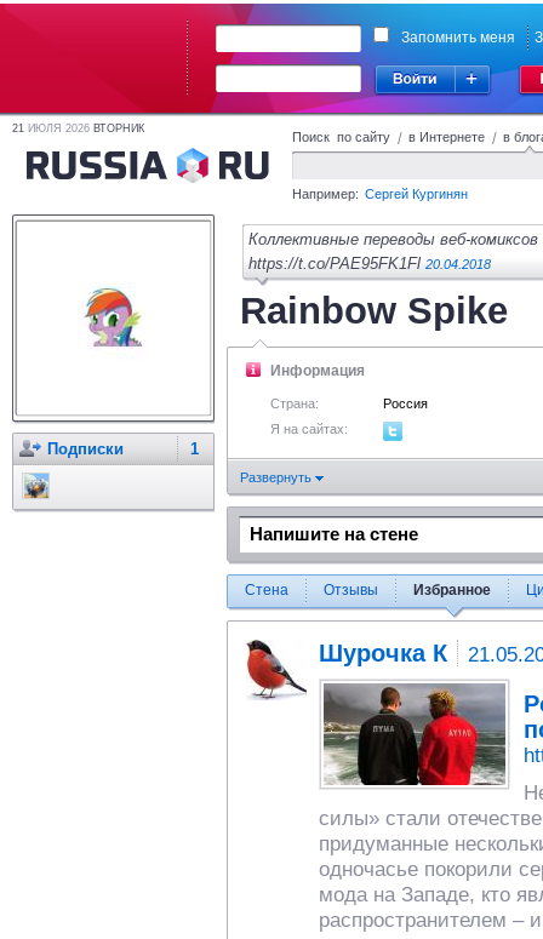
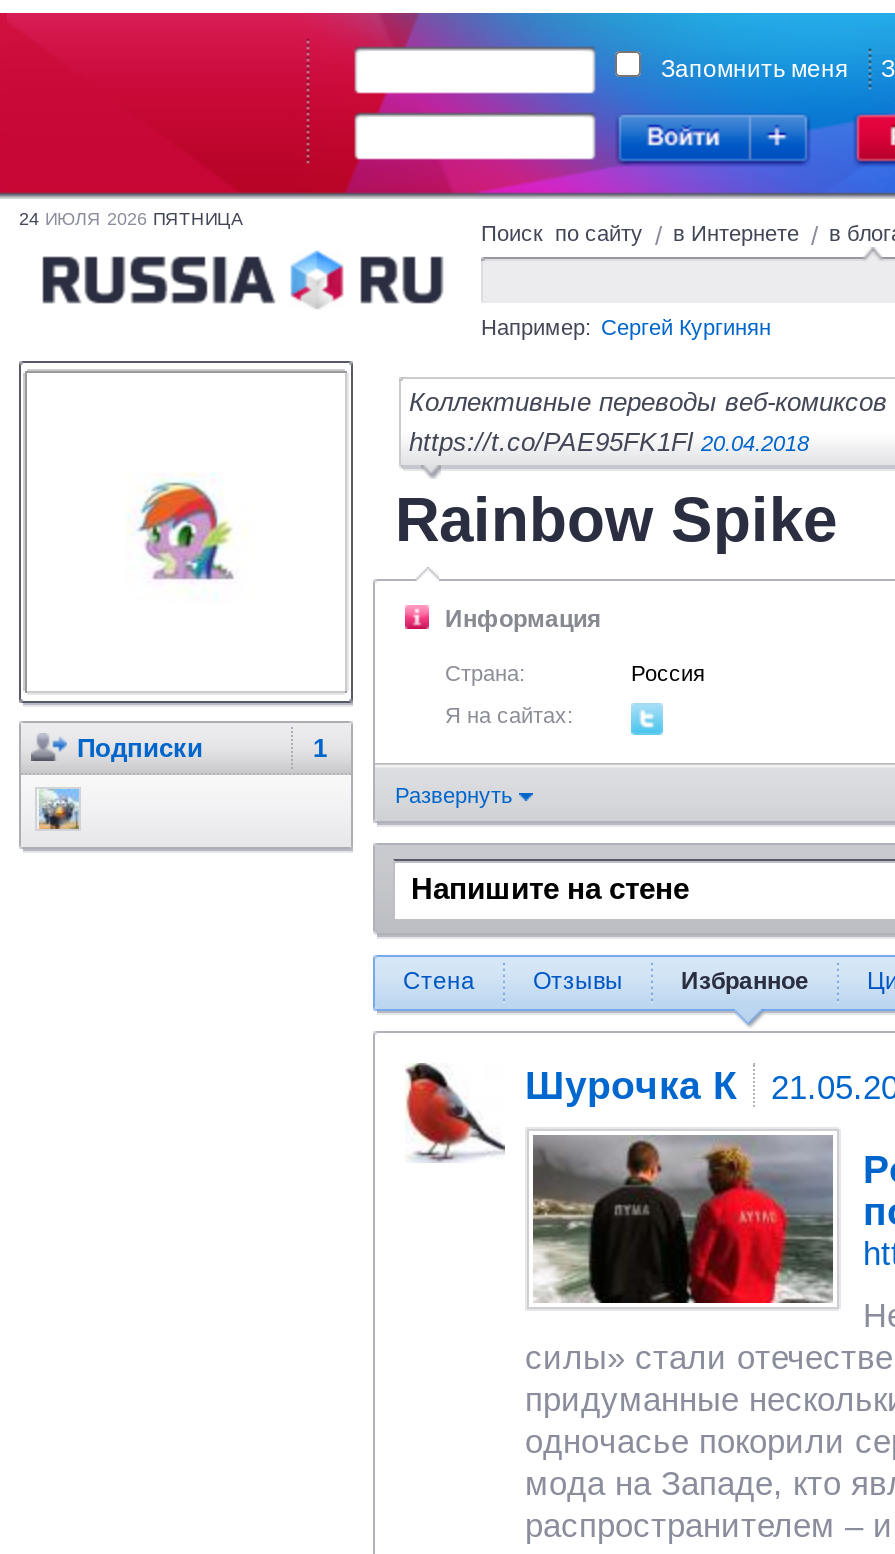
[12,122,144,134] 21 ИЮЛЯ 2026 ВТОРНИК -> [19,209,243,229] 24 ИЮЛЯ 2026 ПЯТНИЦА

